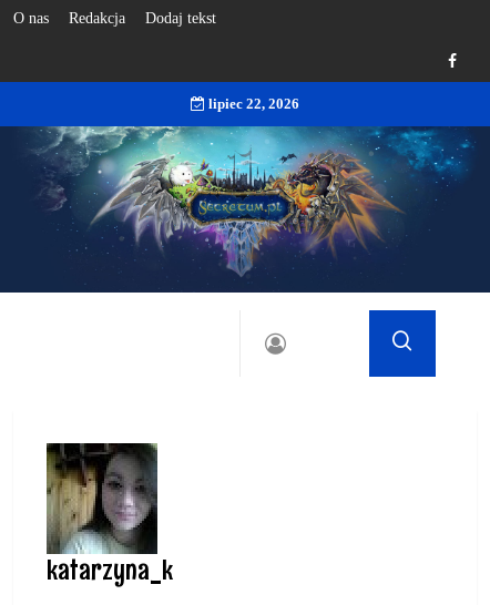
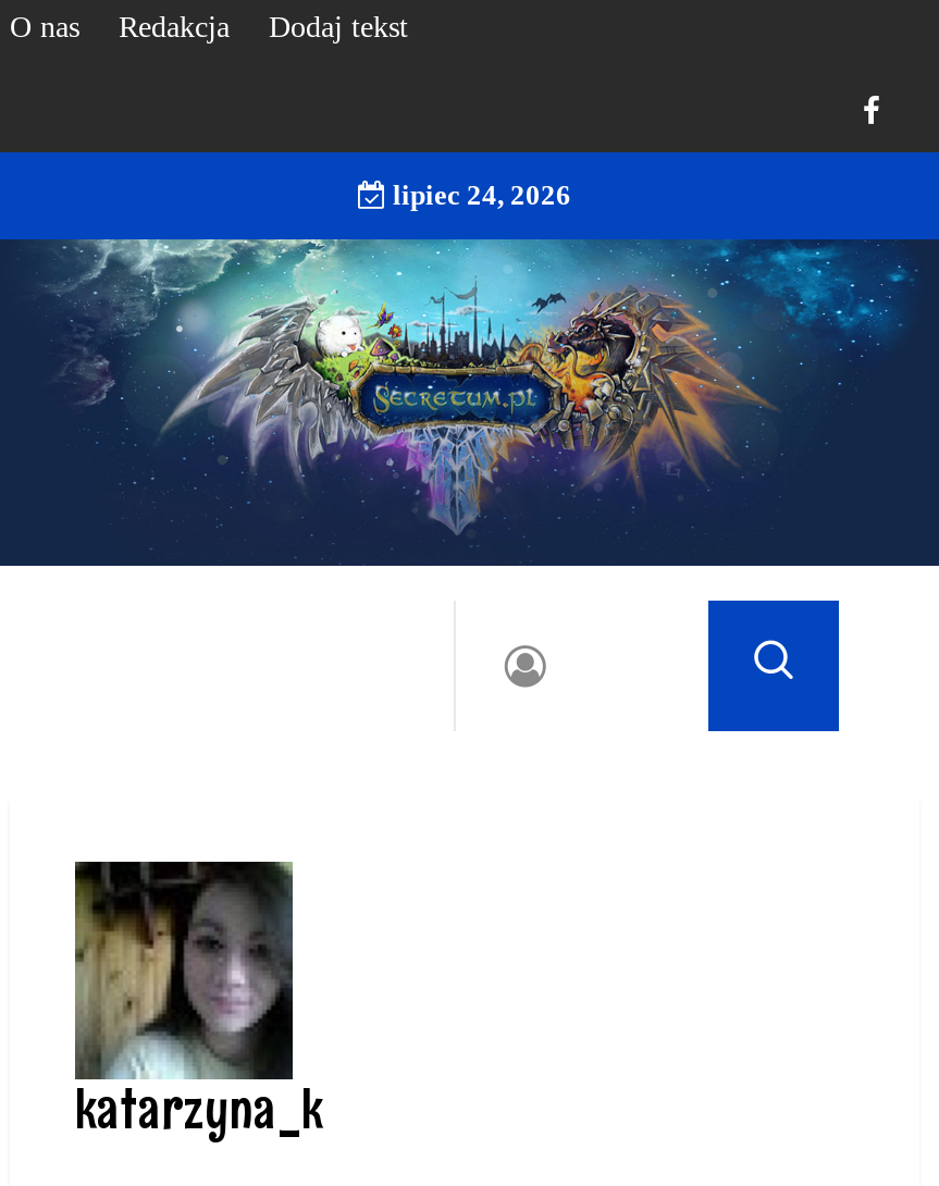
[205,95,299,112] lipiec 22, 2026 -> [386,178,571,211] lipiec 24, 2026

